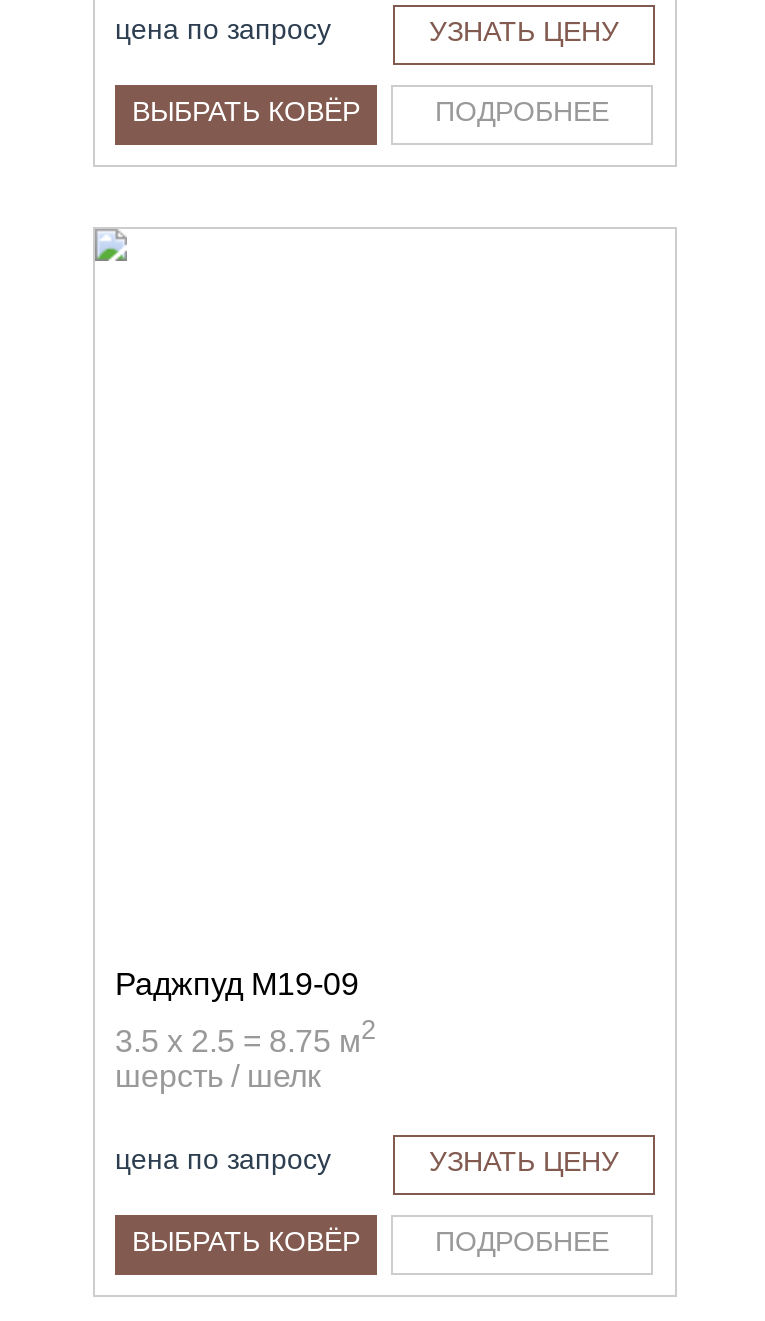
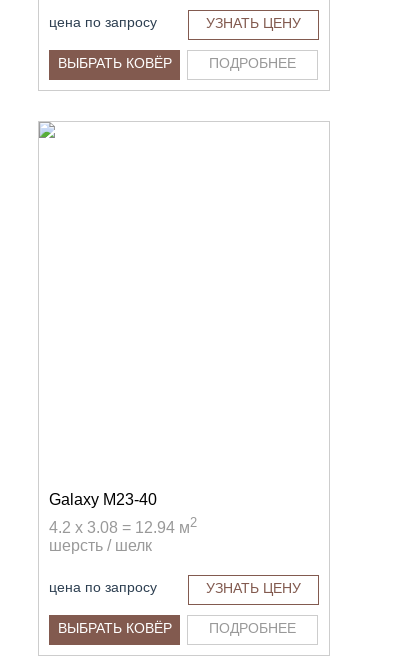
[115,966,375,1057] Раджпуд M19-09 | 3.5 x 2.5 = 8.75 м2 -> [49,491,197,536] Galaxy M23-40 | 4.2 x 3.08 = 12.94 м2

